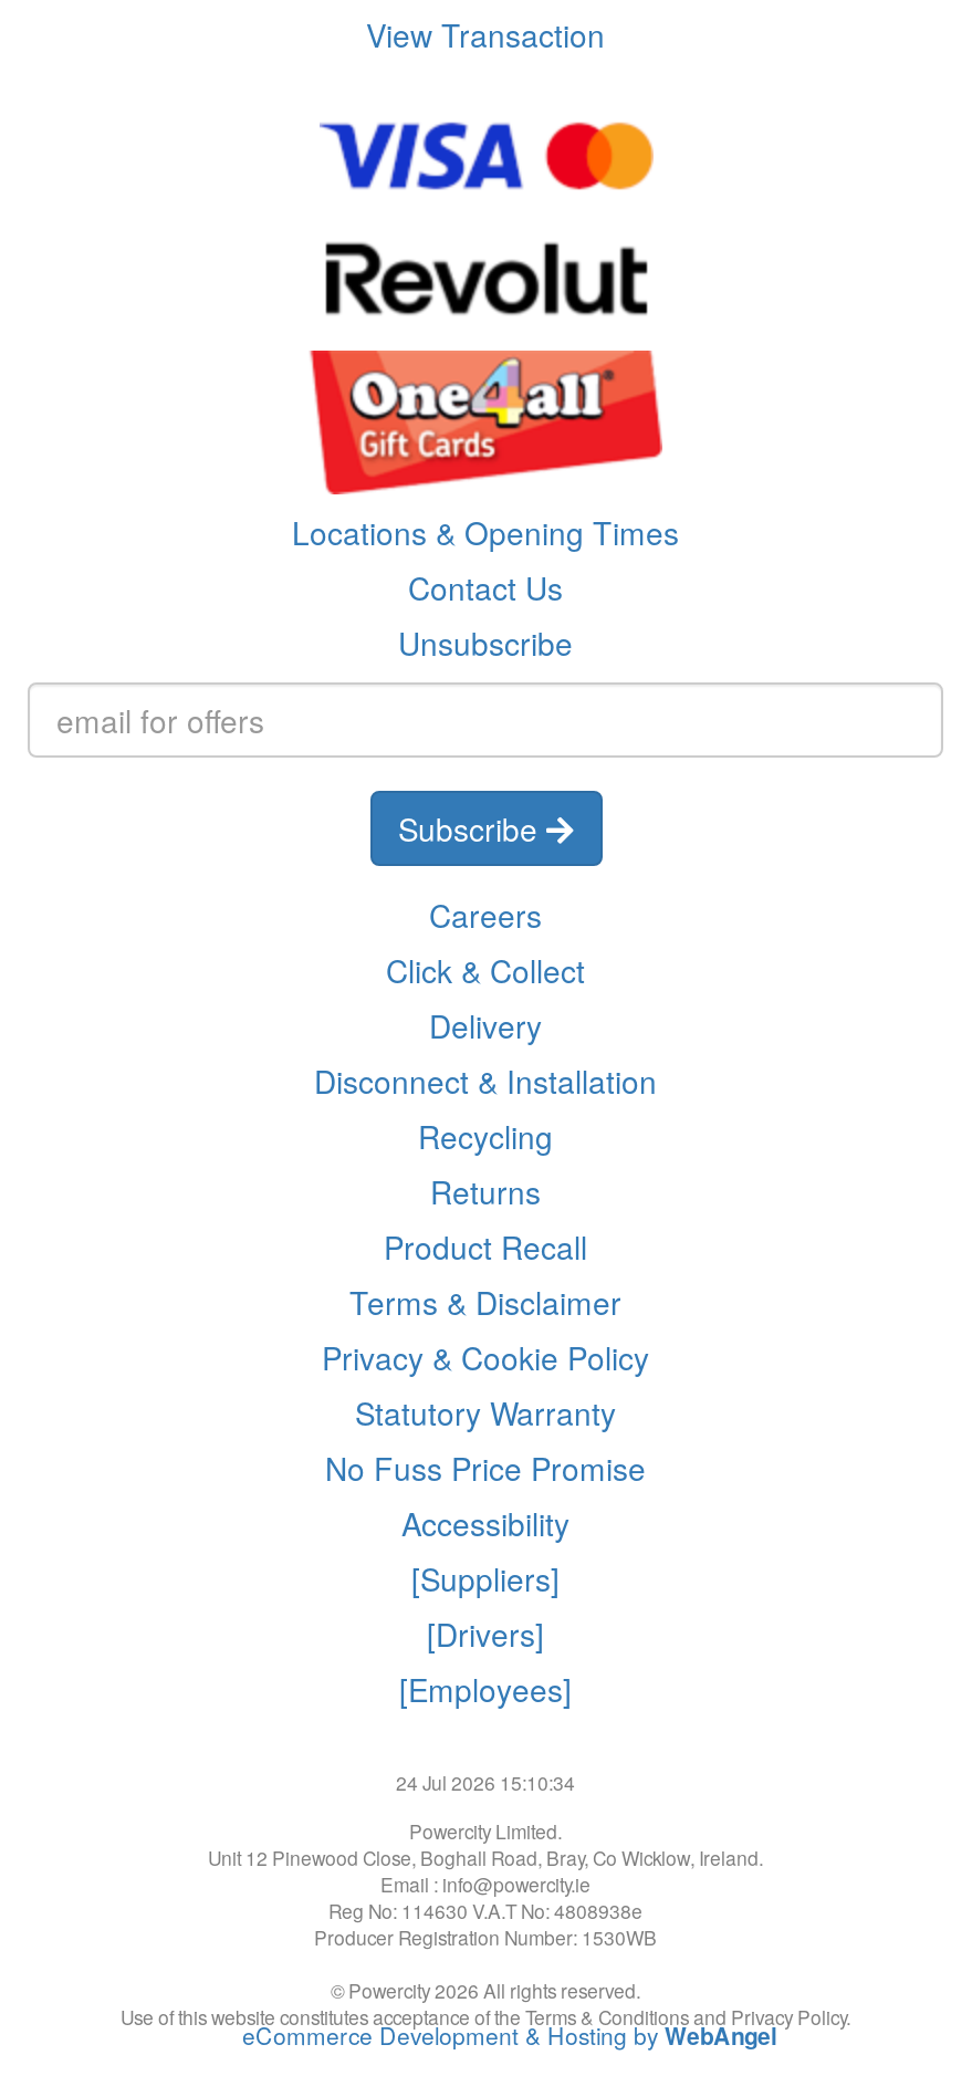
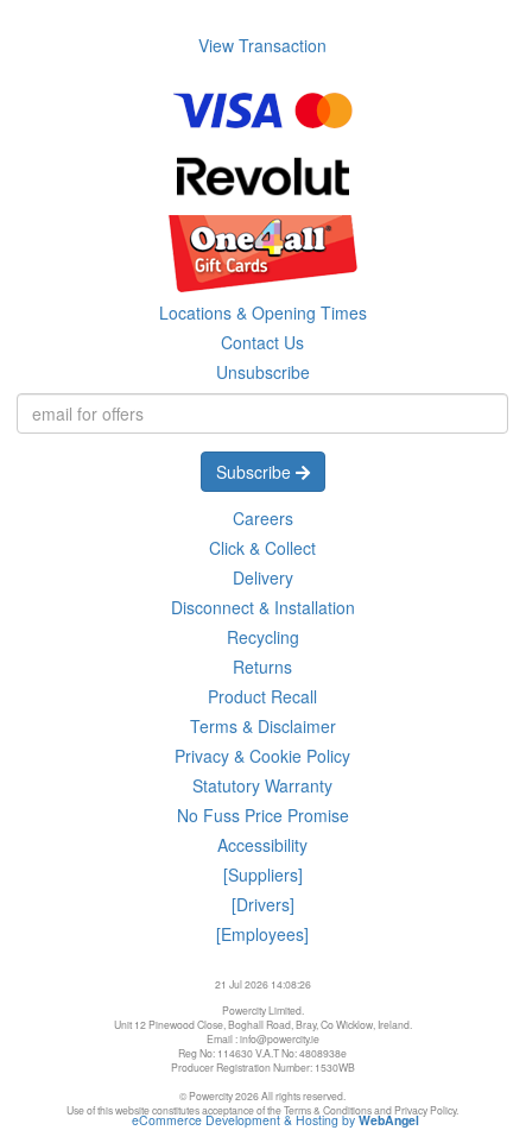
[396,1767,575,1794] 24 Jul 2026 15:10:34 -> [214,976,310,990] 21 Jul 2026 14:08:26

